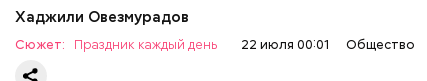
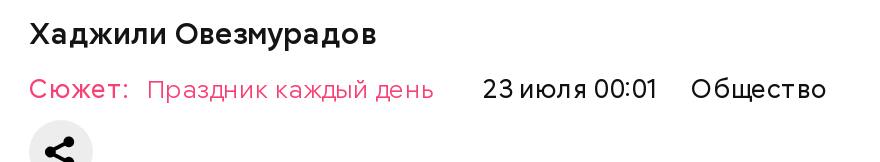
[15,36,415,53] Сюжет: Праздник каждый день 22 июля 00:01 Общество -> [29,72,829,107] Сюжет: Праздник каждый день 23 июля 00:01 Общество

